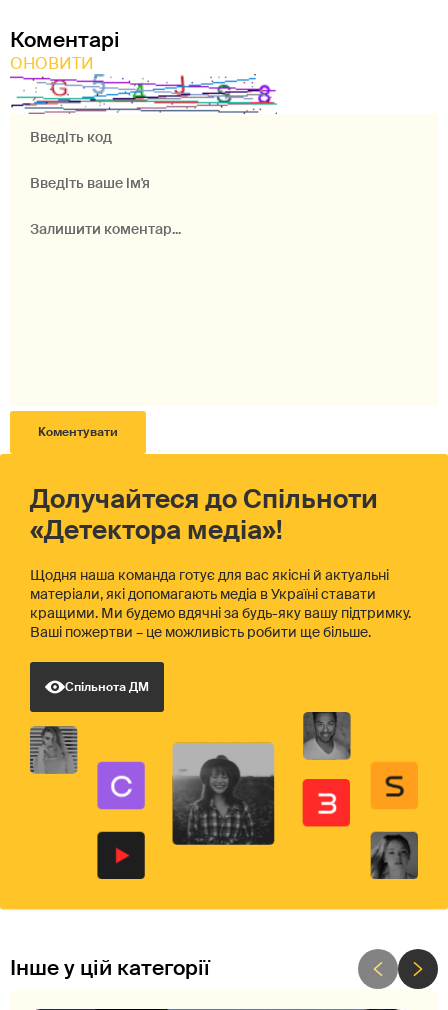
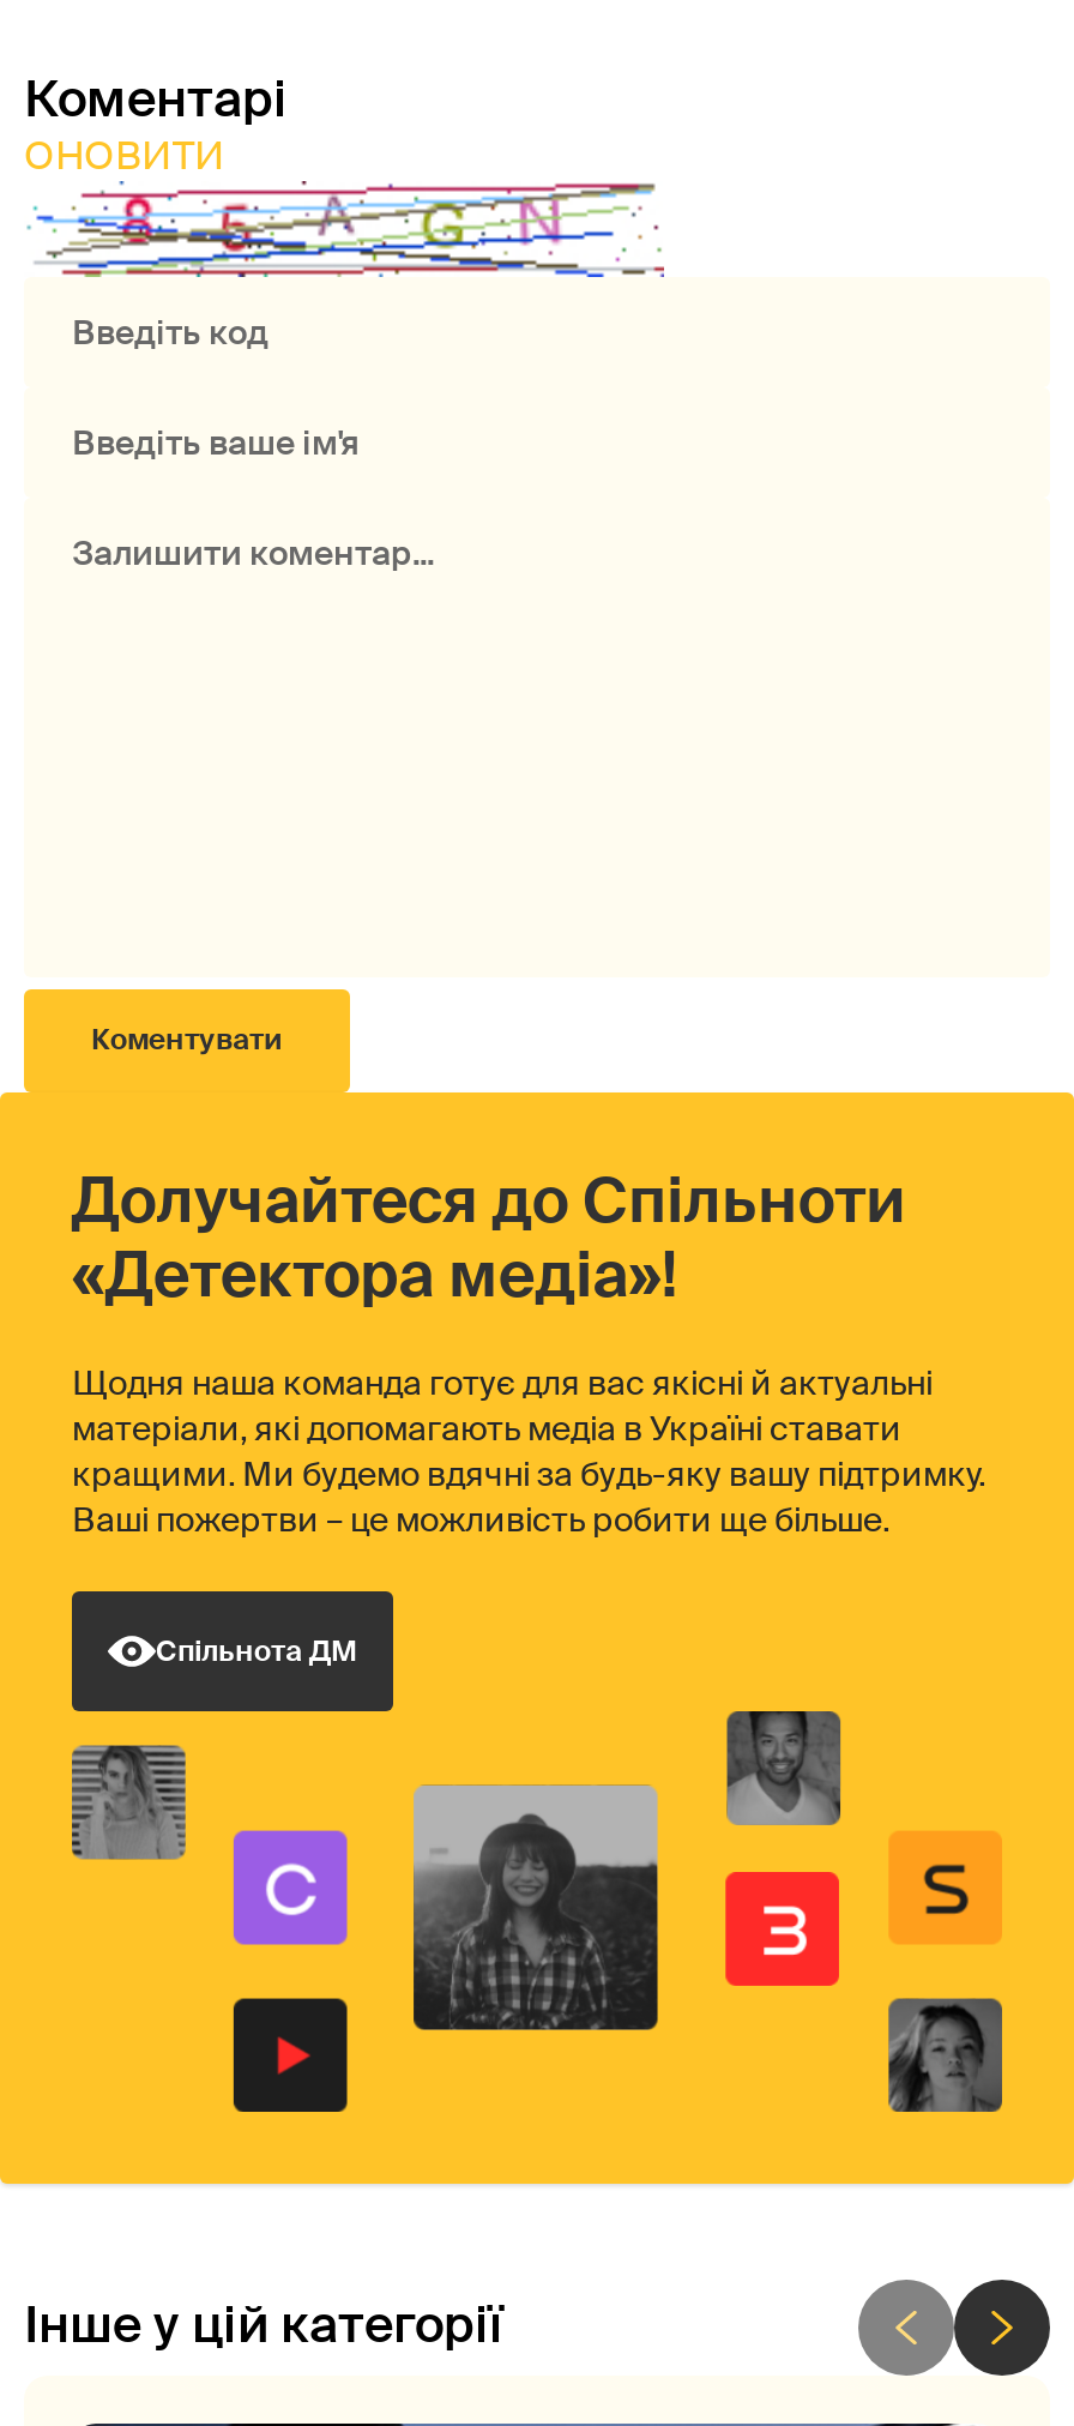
[9,73,277,115] [image] -> [26,179,664,279] [image]

